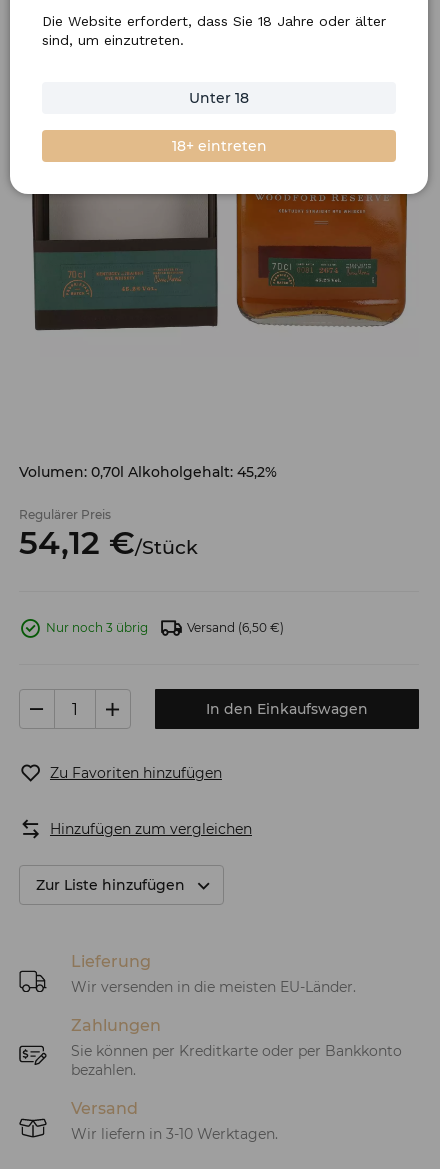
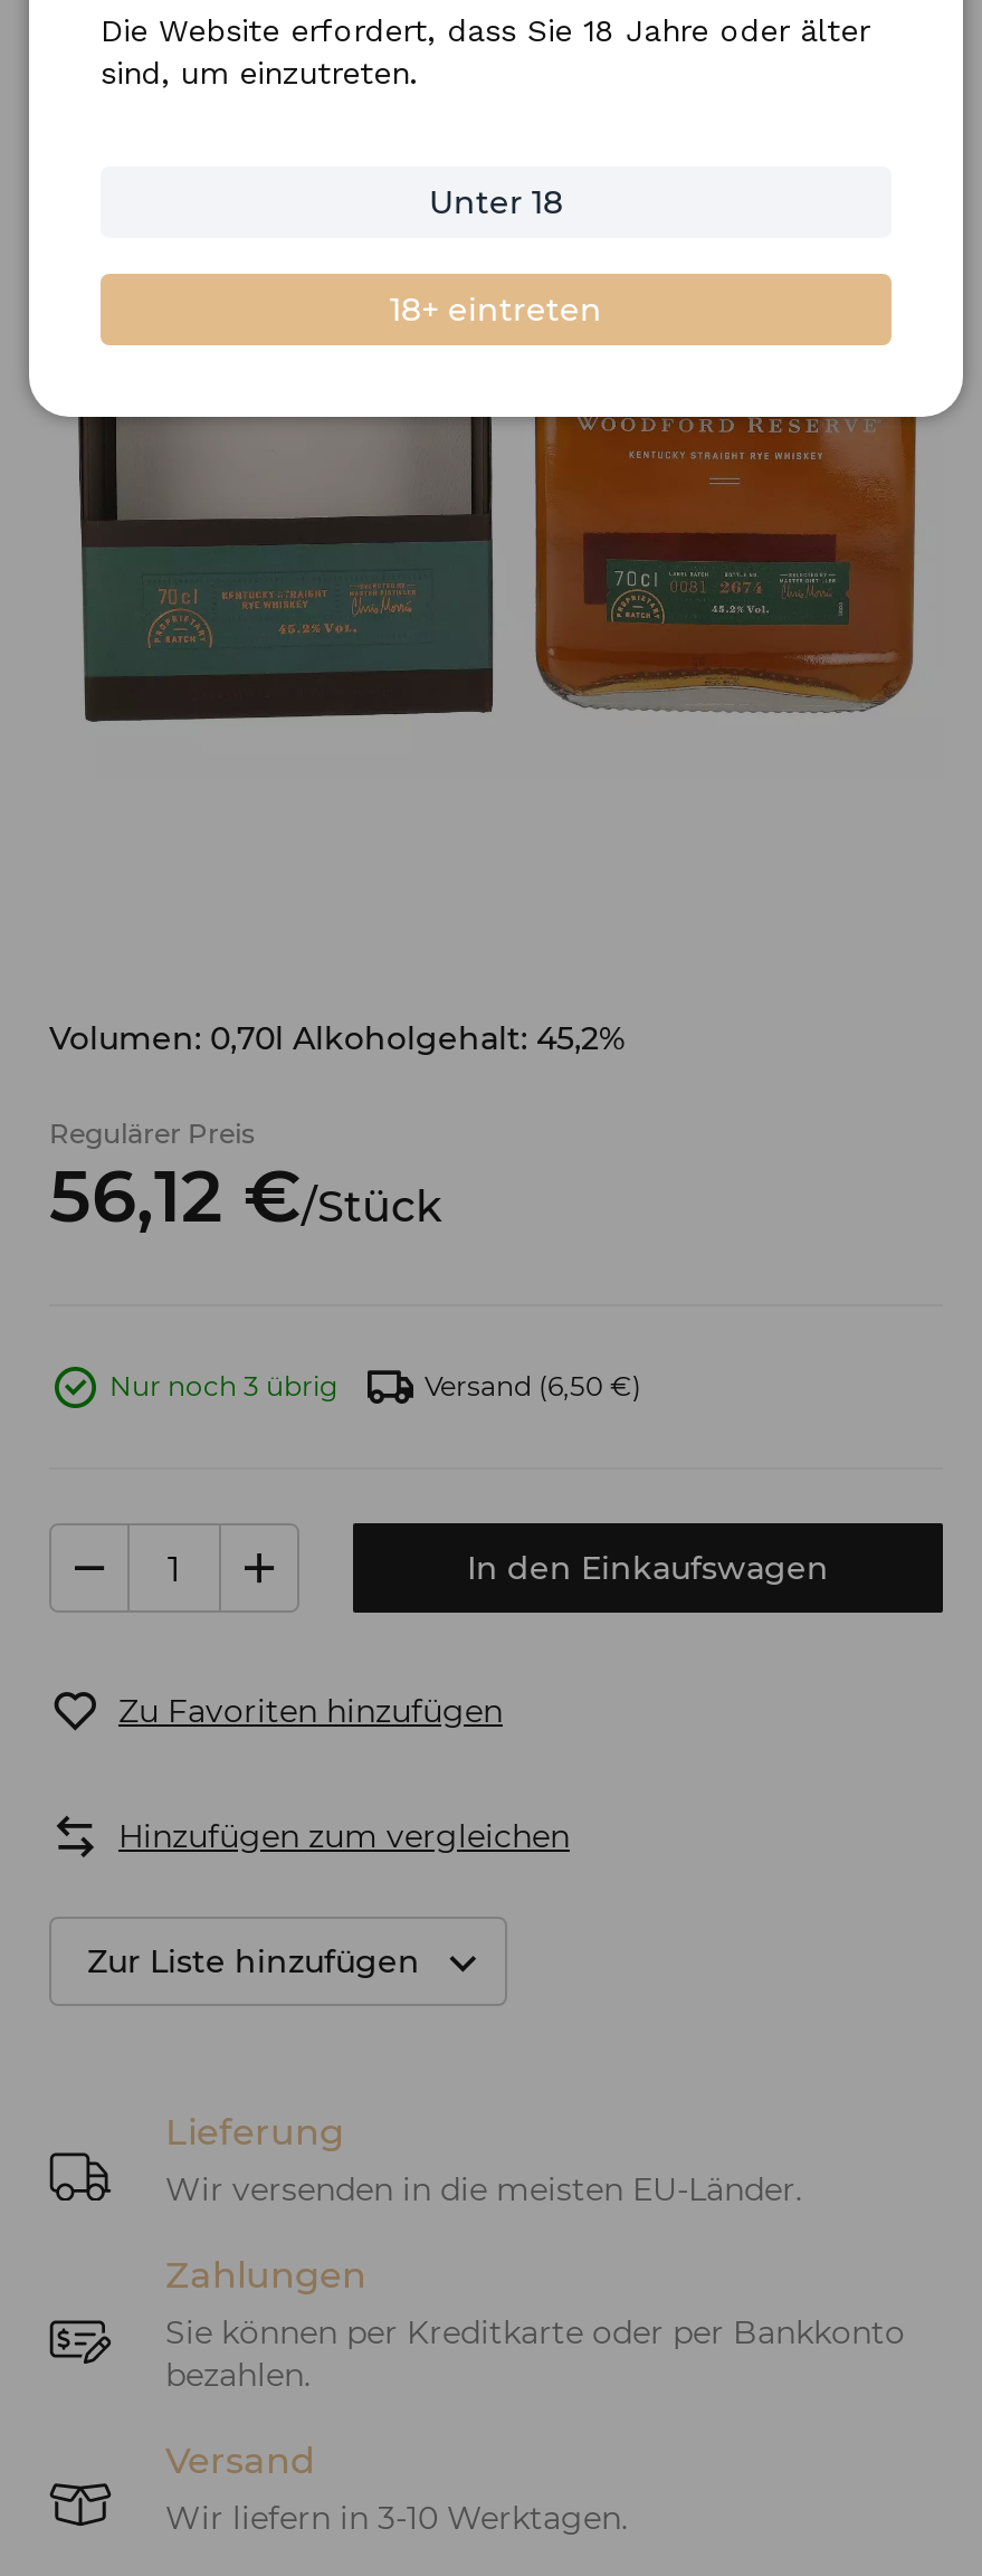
[19,523,198,562] 54,12 €/Stück -> [49,1152,442,1240] 56,12 €/Stück

